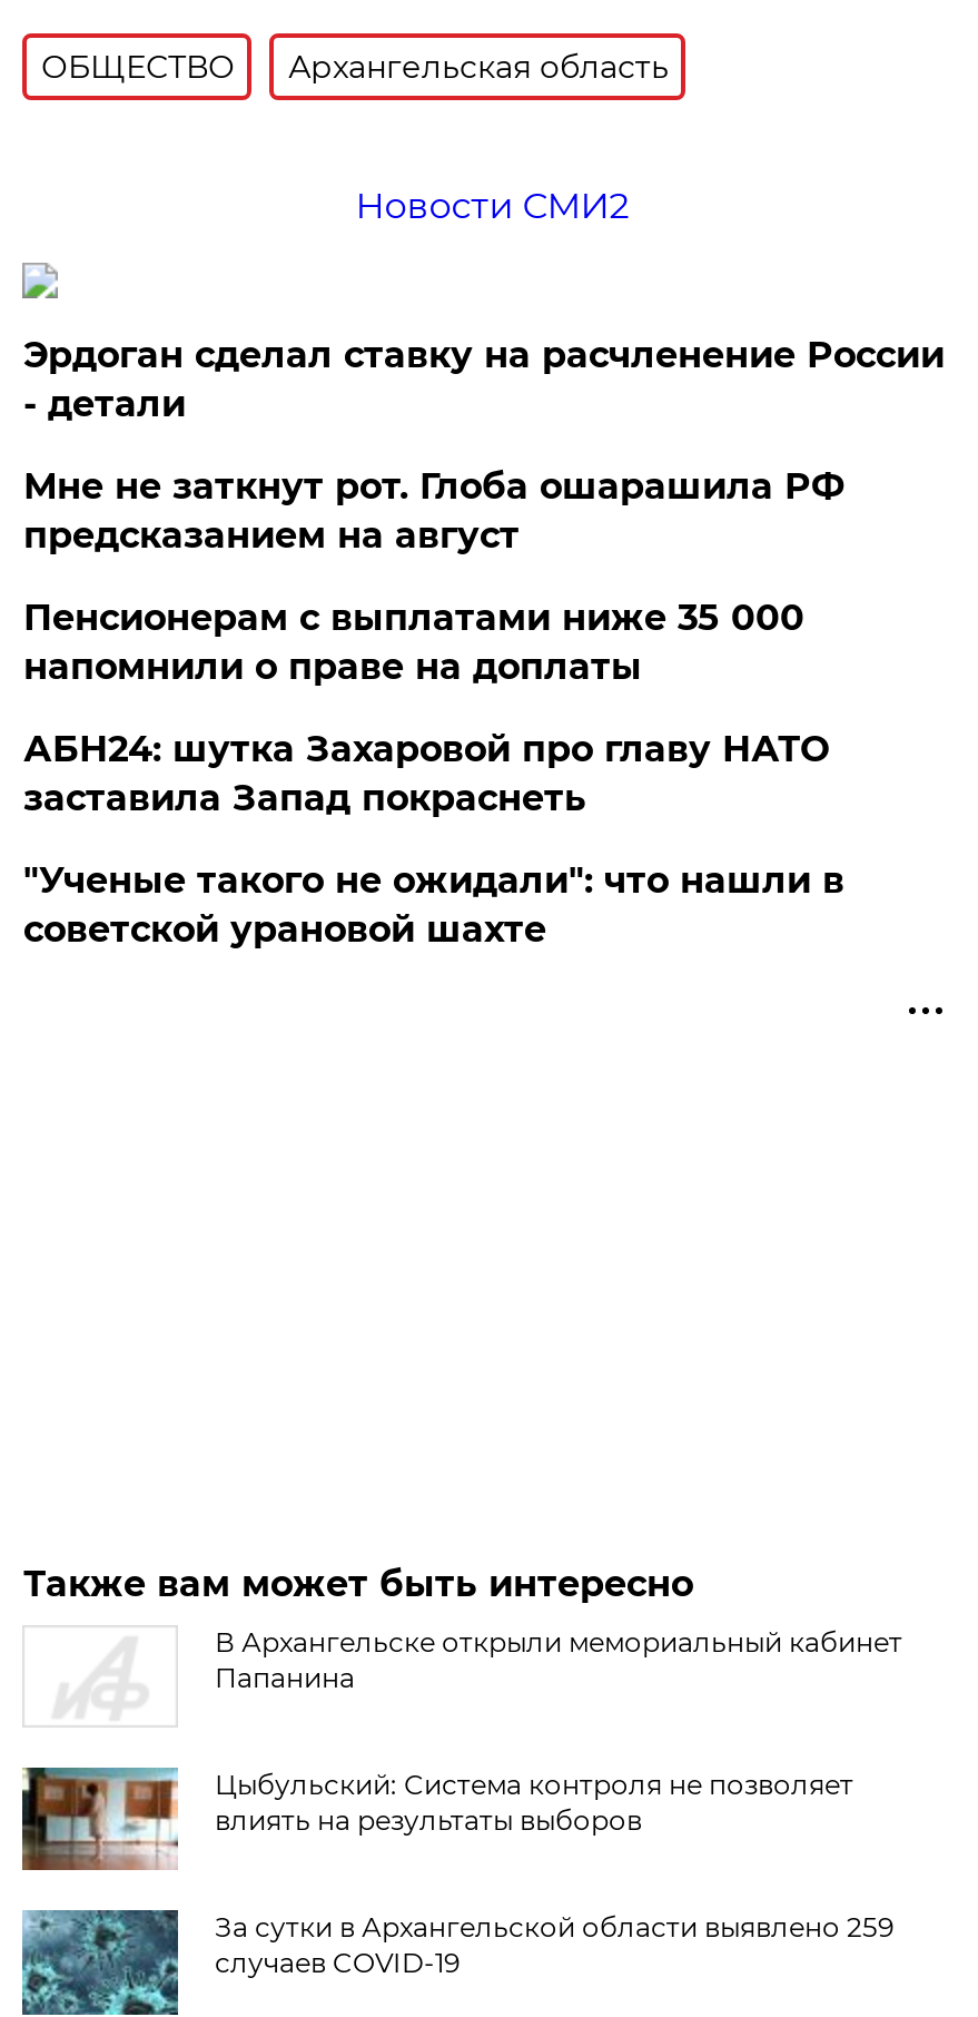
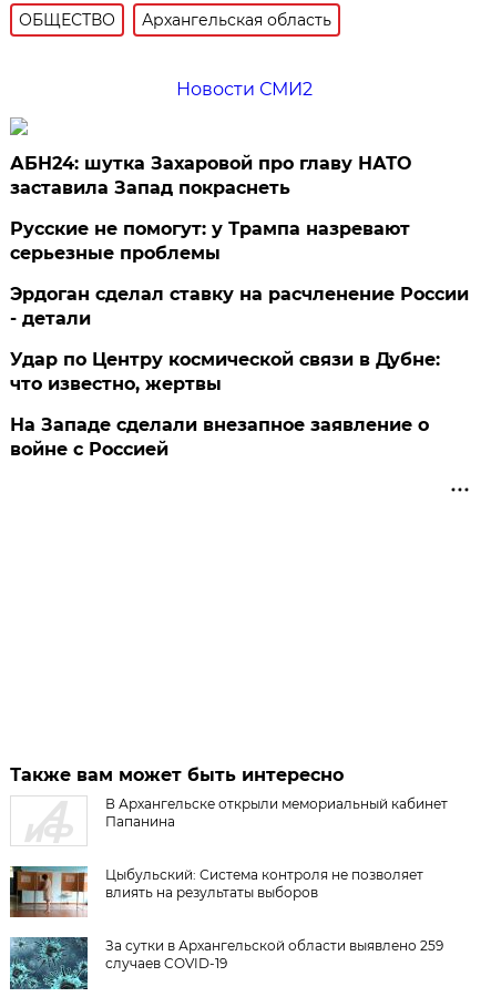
moved [23,335,944,426] -> [10,284,469,329]: Эрдоган сделал ставку на расчленение России | - детали
[23,466,844,689] Мне не заткнут рот. Глоба ошарашила РФ | предсказанием на август | Пенсионерам с выплатами ниже 35 000 | напомнили о праве на доплаты -> none
moved [23,729,829,820] -> [10,153,412,199]: АБН24: шутка Захаровой про главу НАТО | заставила Запад покраснеть
[23,860,844,951] "Ученые такого не ожидали": что нашли в | советской урановой шахте -> [10,219,440,460] Русские не помогут: у Трампа назревают | серьезные проблемы | Удар по Центру космической связи в Дубне: | что известно, жертвы | На Западе сделали внезапное заявление о | войне с Россией

